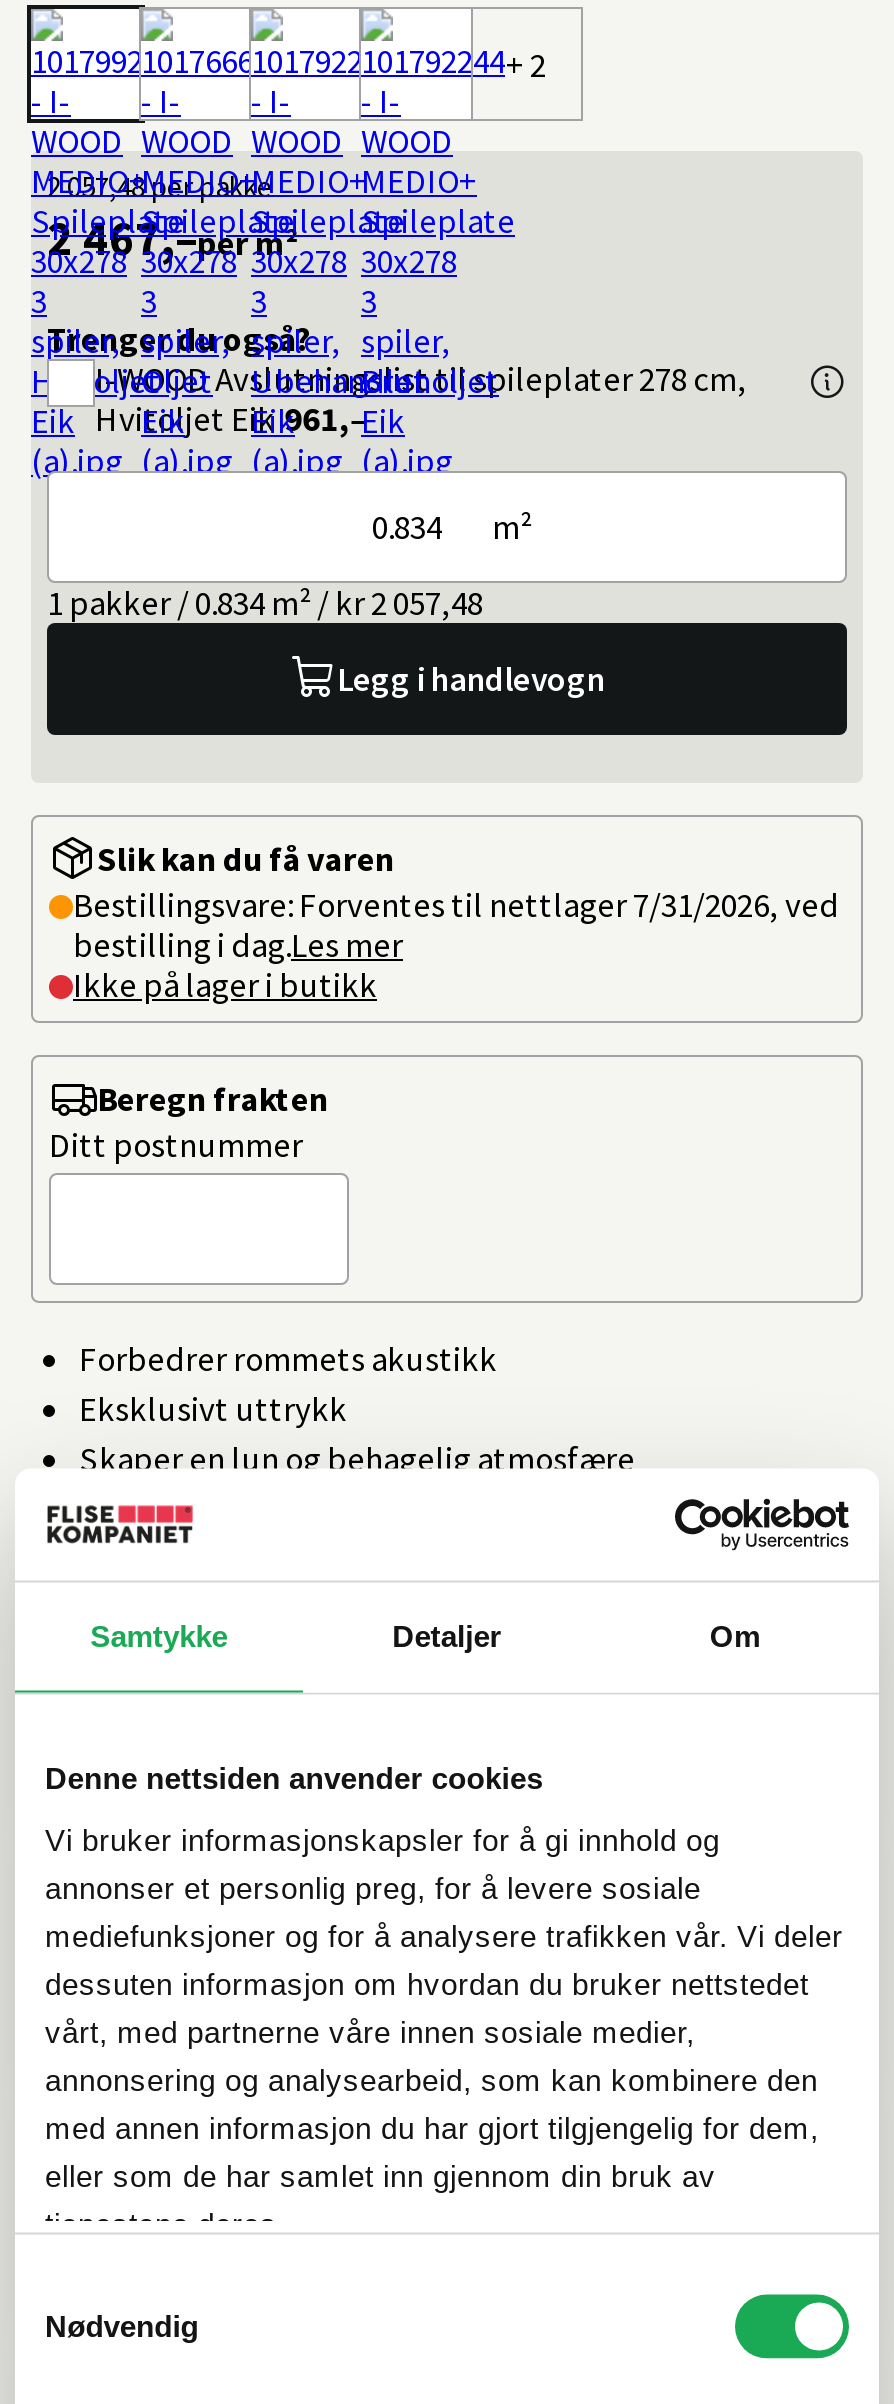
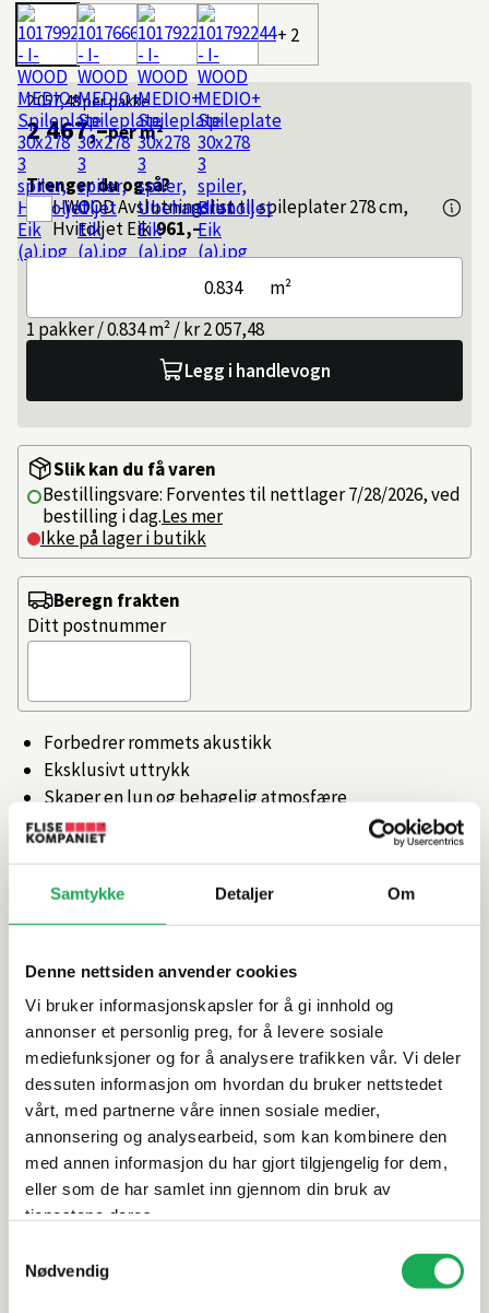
[73,883,839,927] Bestillingsvare: Forventes til nettlager 7/31/2026, ved -> [43,482,461,506] Bestillingsvare: Forventes til nettlager 7/28/2026, ved

